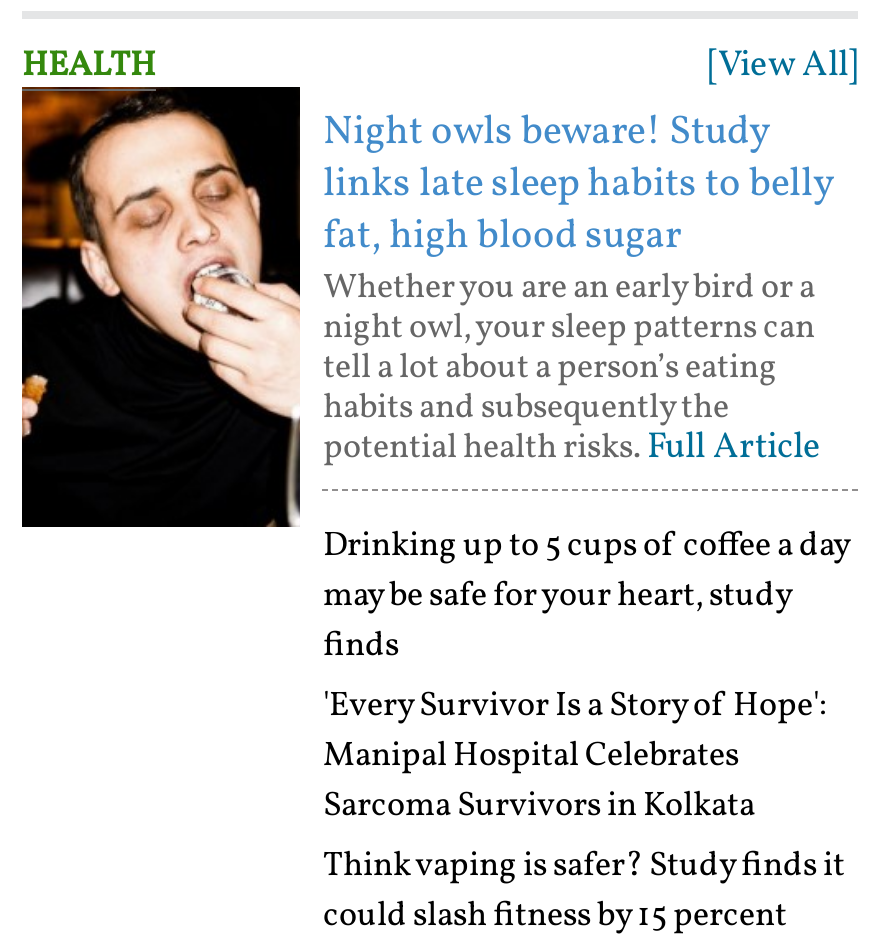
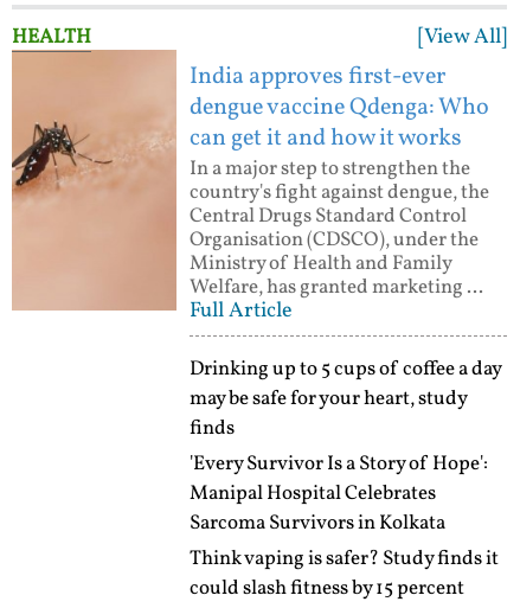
[20,85,833,529] [image] | Night owls beware! Study | links late sleep habits to belly | fat, high blood sugar | Whether you are an early bird or a | night owl, your sleep patterns can | tell a lot about a person’s eating | habits and subsequently the | potential health risks. Full Article -> [11,49,490,326] [image] | India approves first-ever | dengue vaccine Qdenga: Who | can get it and how it works | In a major step to strengthen the | country's fight against dengue, the | Central Drugs Standard Control | Organisation (CDSCO), under the | Ministry of Health and Family | Welfare, has granted marketing ... | Full Article

